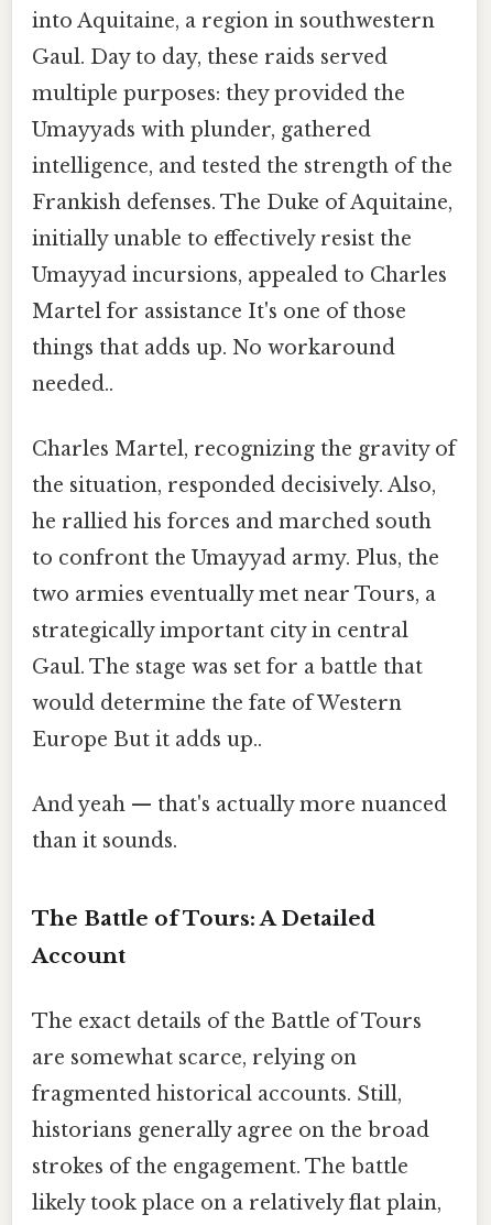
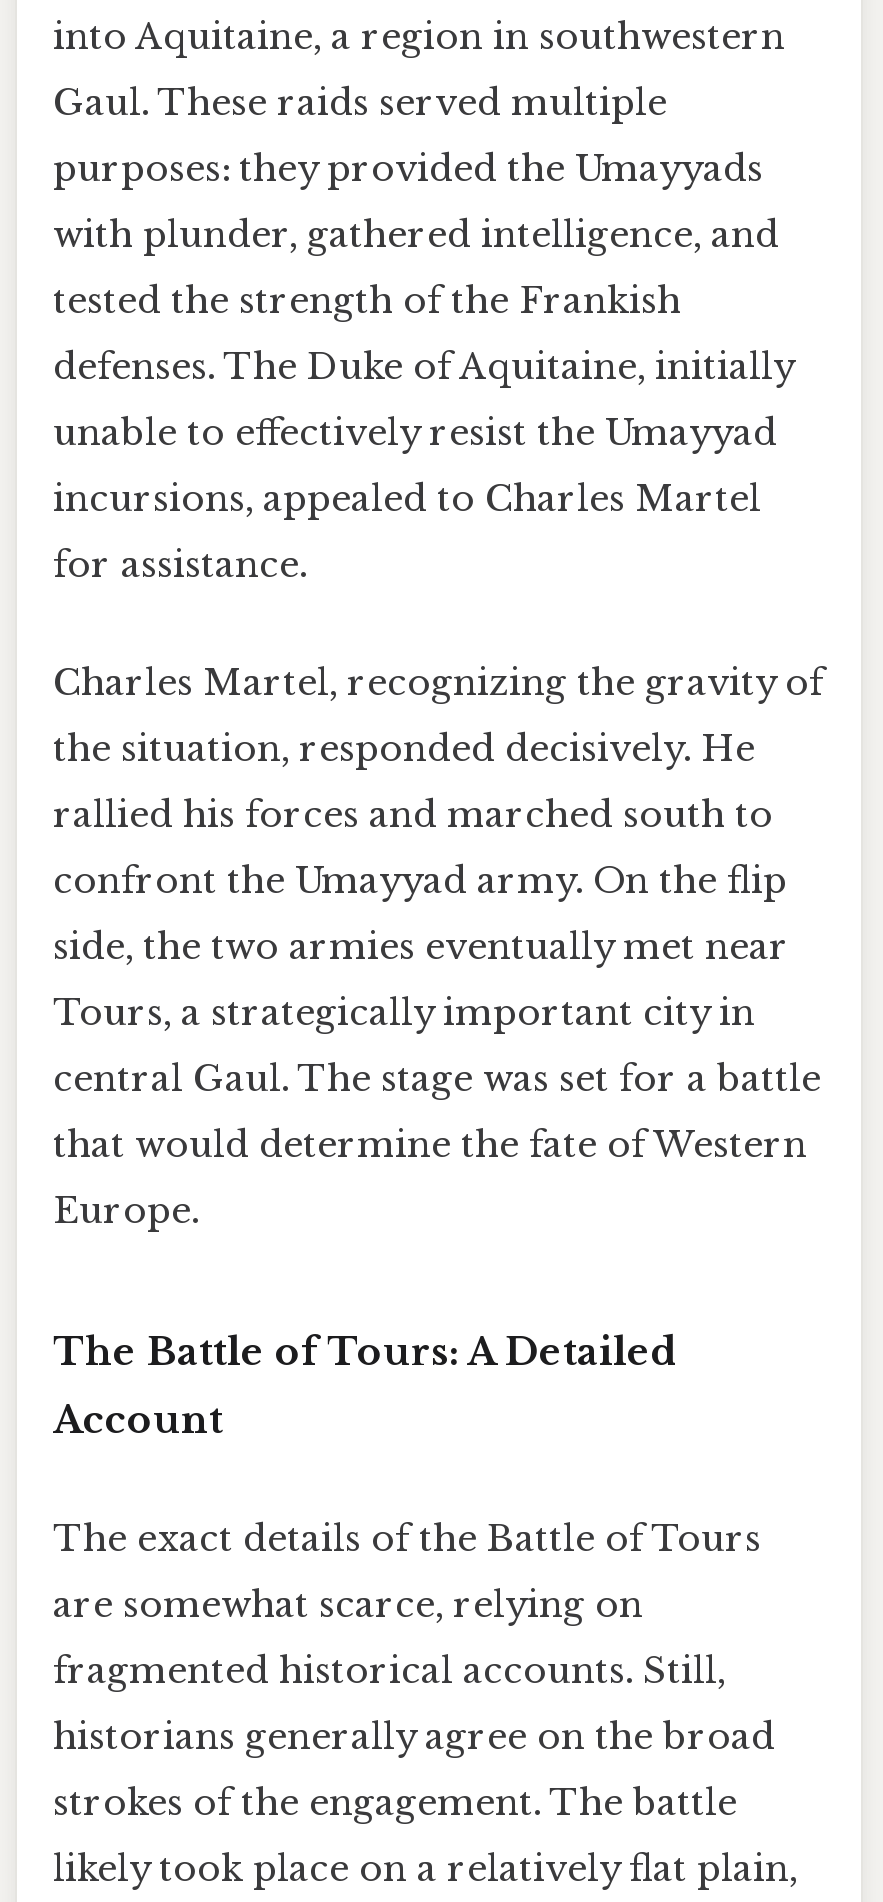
[32,45,452,396] Gaul. Day to day, these raids served | multiple purposes: they provided the | Umayyads with plunder, gathered | intelligence, and tested the strength of the | Frankish defenses. The Duke of Aquitaine, | initially unable to effectively resist the | Umayyad incursions, appealed to Charles | Martel for assistance It's one of those | things that adds up. No workaround | needed.. -> [53,81,793,587] Gaul. These raids served multiple | purposes: they provided the Umayyads | with plunder, gathered intelligence, and | tested the strength of the Frankish | defenses. The Duke of Aquitaine, initially | unable to effectively resist the Umayyad | incursions, appealed to Charles Martel | for assistance.
[32,473,447,853] the situation, responded decisively. Also, | he rallied his forces and marched south | to confront the Umayyad army. Plus, the | two armies eventually met near Tours, a | strategically important city in central | Gaul. The stage was set for a battle that | would determine the fate of Western | Europe But it adds up.. | And yeah — that's actually more nuanced | than it sounds. -> [53,728,821,1234] the situation, responded decisively. He | rallied his forces and marched south to | confront the Umayyad army. On the flip | side, the two armies eventually met near | Tours, a strategically important city in | central Gaul. The stage was set for a battle | that would determine the fate of Western | Europe.

